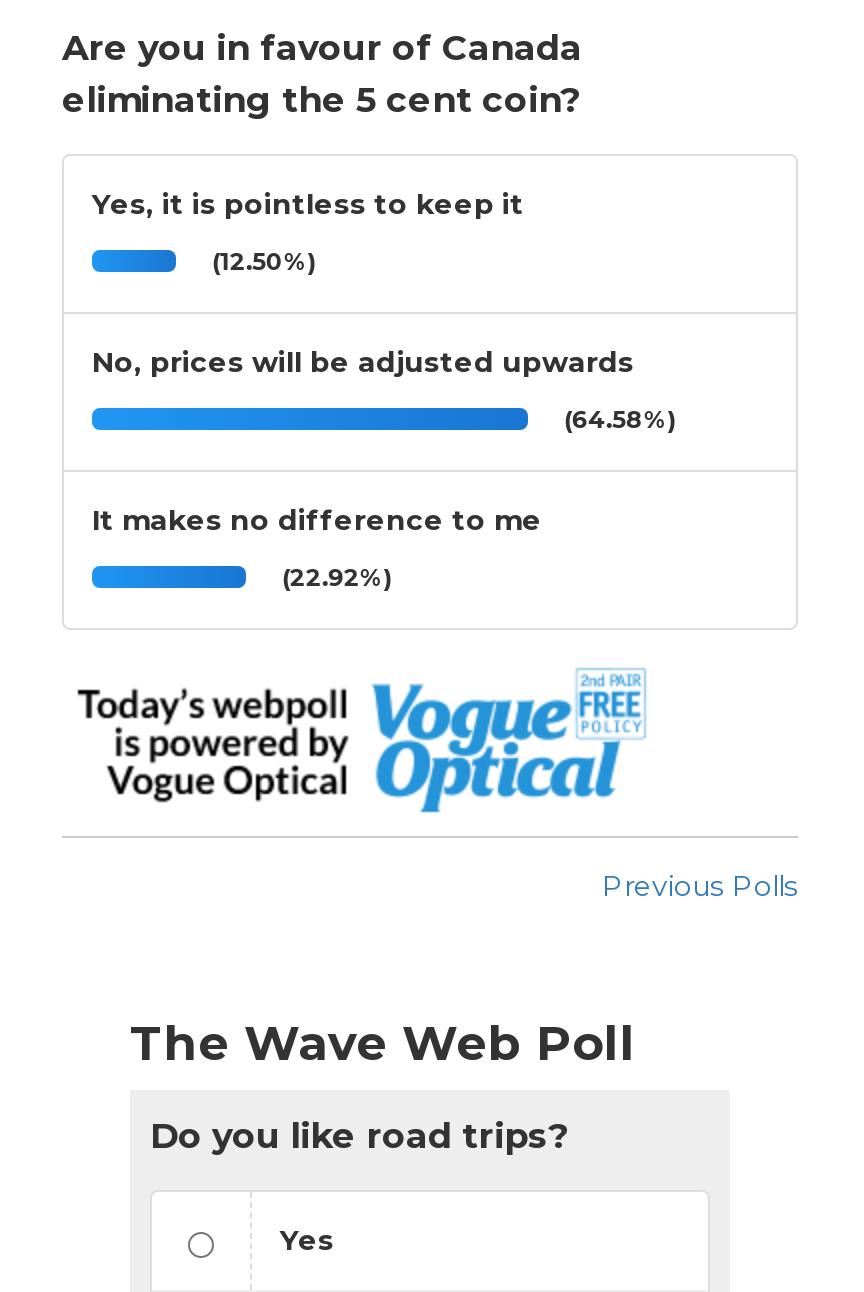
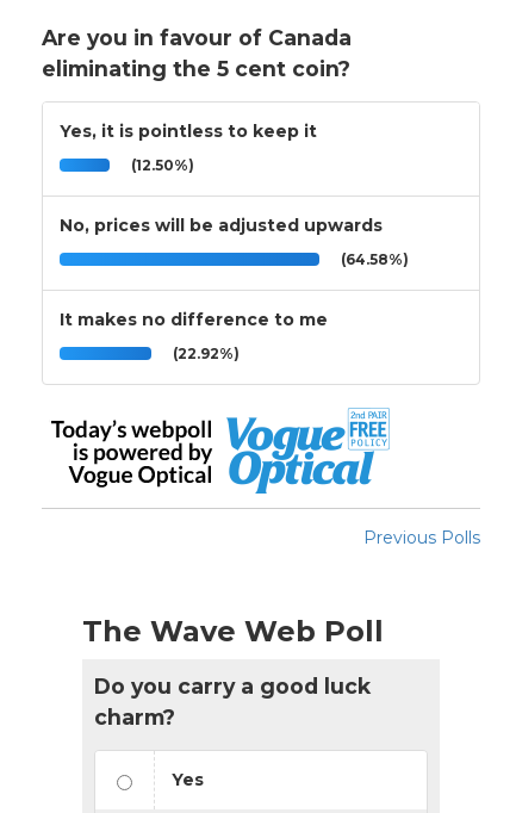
[150,1114,568,1156] Do you like road trips? -> [94,674,371,730] Do you carry a good luck | charm?

